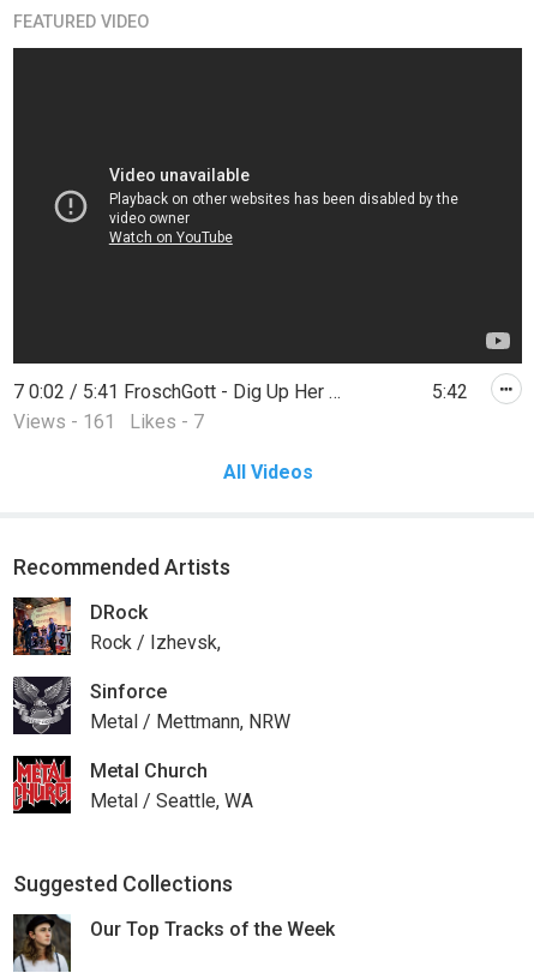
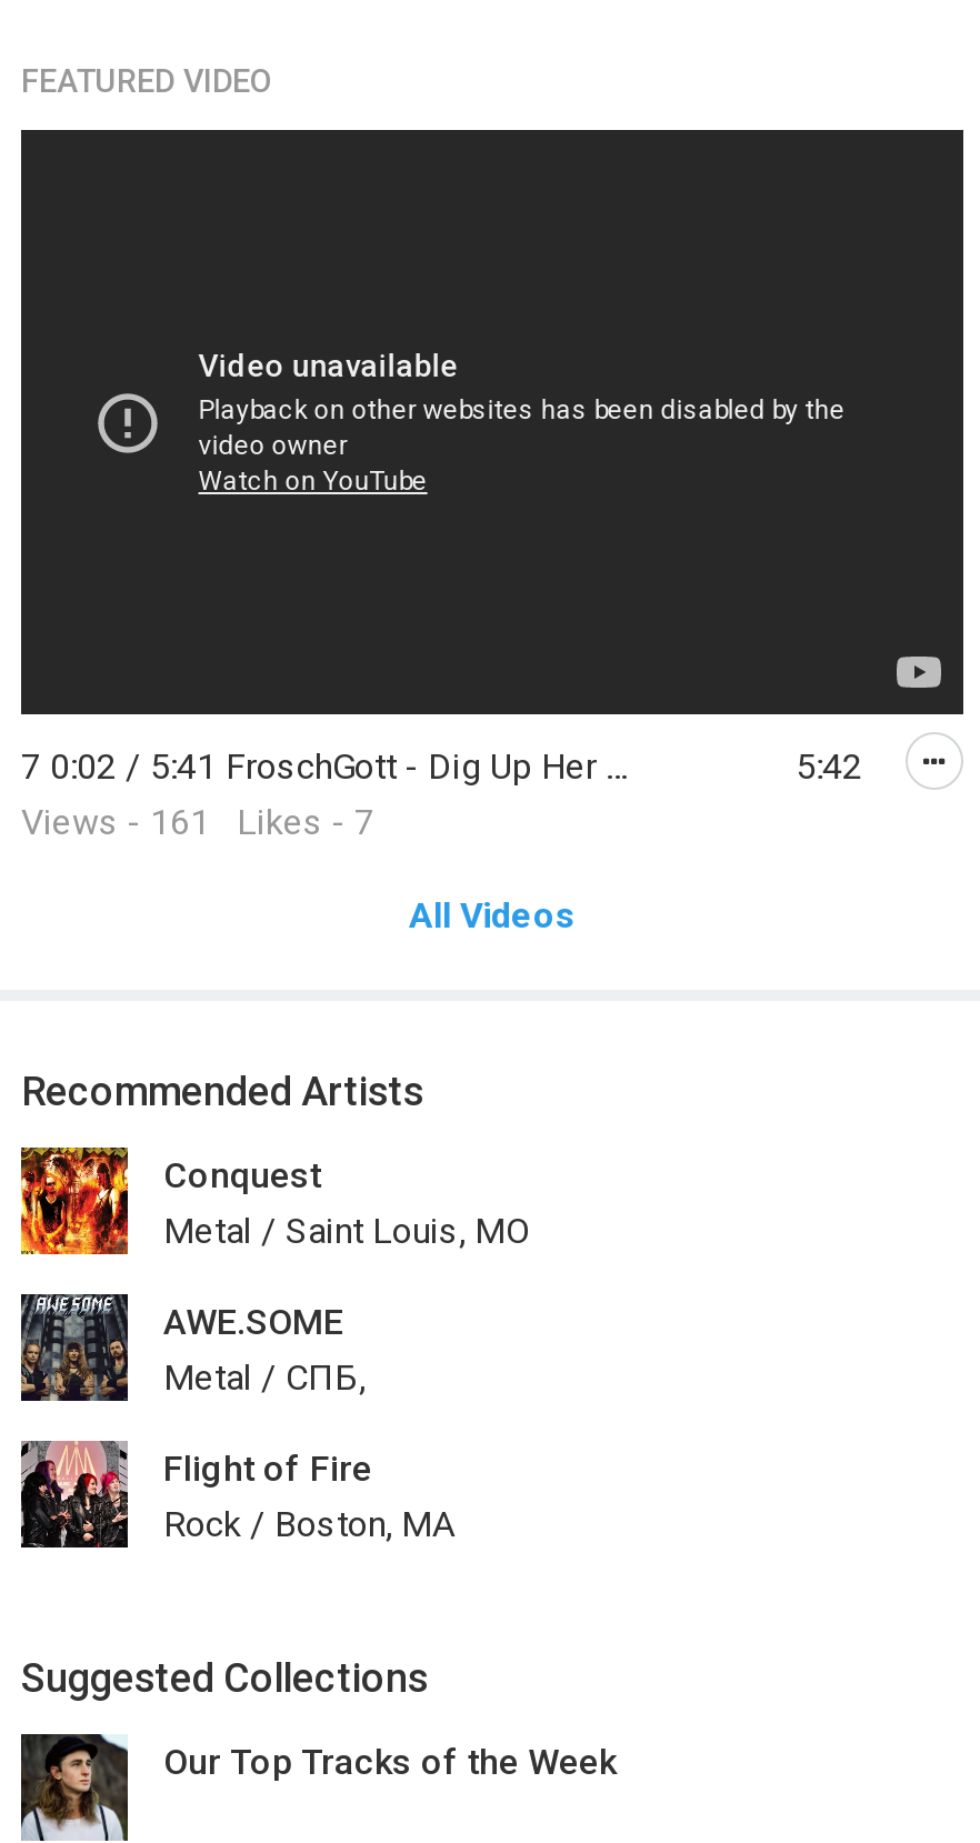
[12,596,221,656] [image] | DRock | Rock / Izhevsk, -> [19,1145,530,1256] [image] | Conquest | Metal / Saint Louis, MO
[12,677,290,735] [image] | Sinforce | Metal / Mettmann, NRW -> [19,1292,366,1403] [image] | AWE.SOME | Metal / СПБ,
[12,755,253,813] [image] | Metal Church | Metal / Seattle, WA -> [19,1439,454,1550] [image] | Flight of Fire | Rock / Boston, MA

